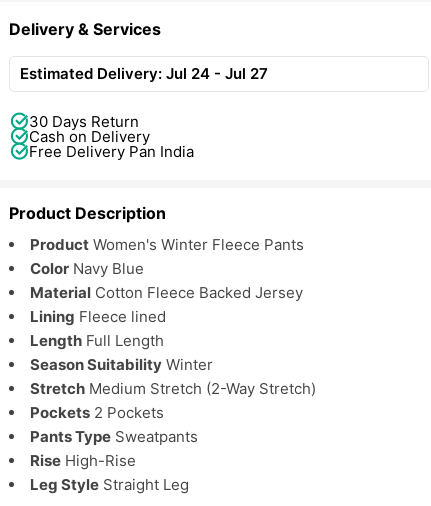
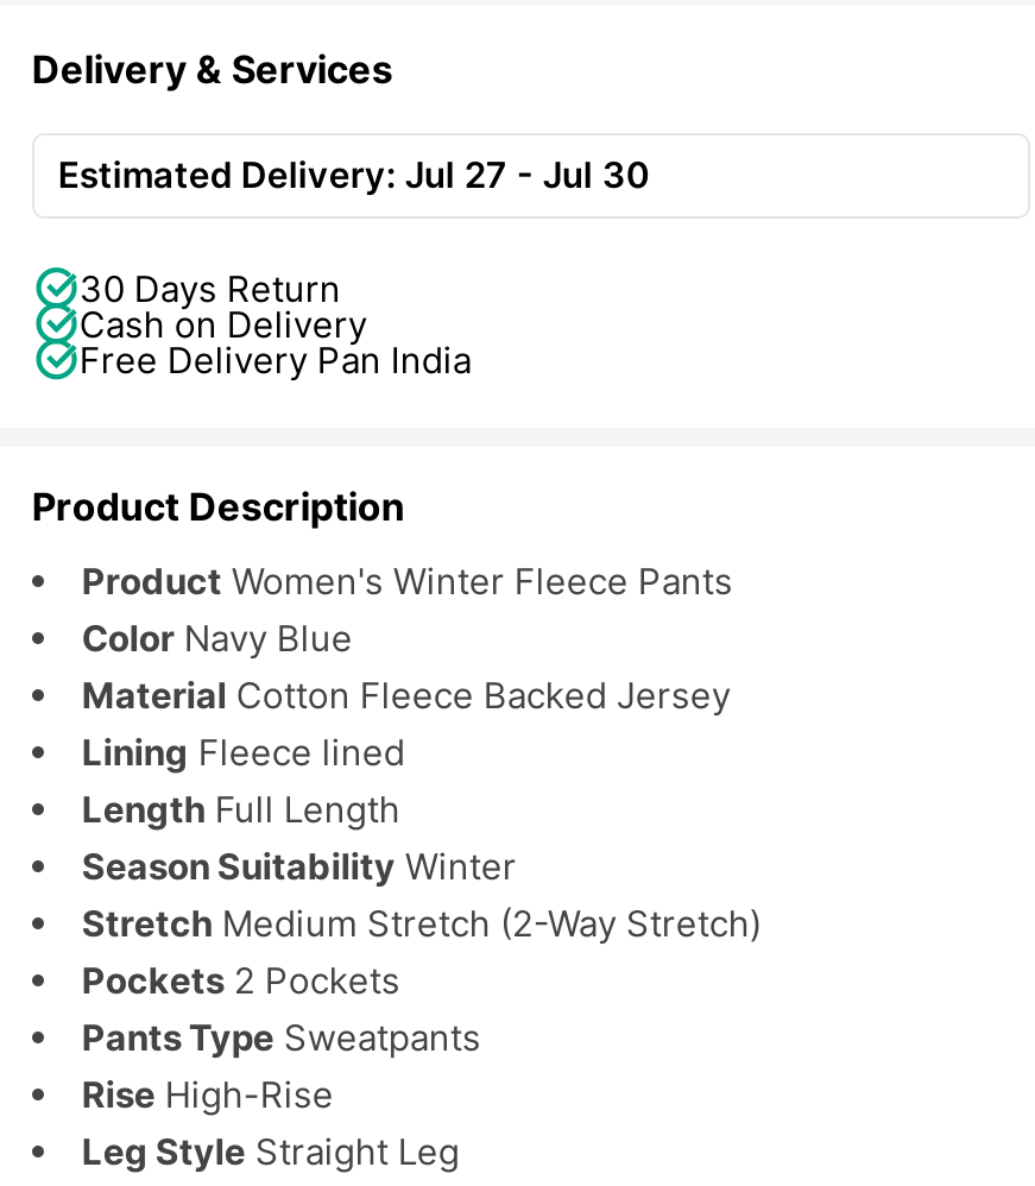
[20,64,268,83] Estimated Delivery: Jul 24 - Jul 27 -> [58,152,650,197] Estimated Delivery: Jul 27 - Jul 30

